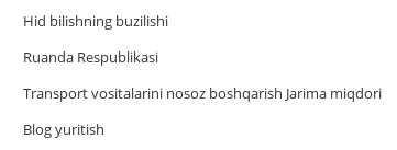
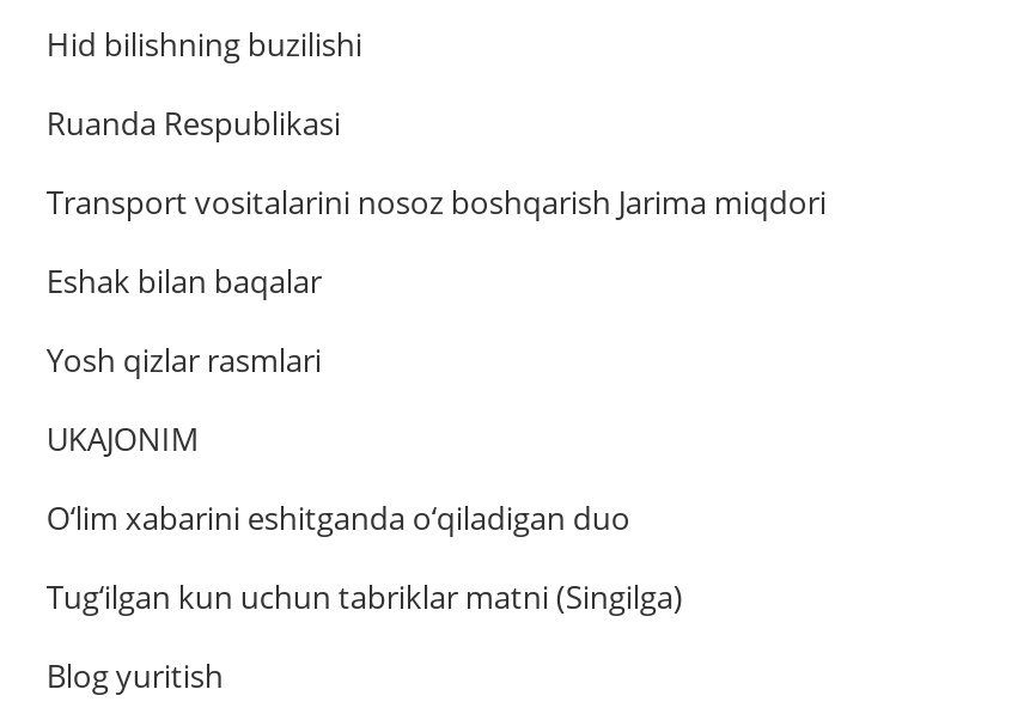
none -> [46,260,683,619] Eshak bilan baqalar | Yosh qizlar rasmlari | UKAJONIM | O‘lim xabarini eshitganda o‘qiladigan duo | Tug‘ilgan kun uchun tabriklar matni (Singilga)

